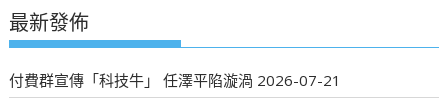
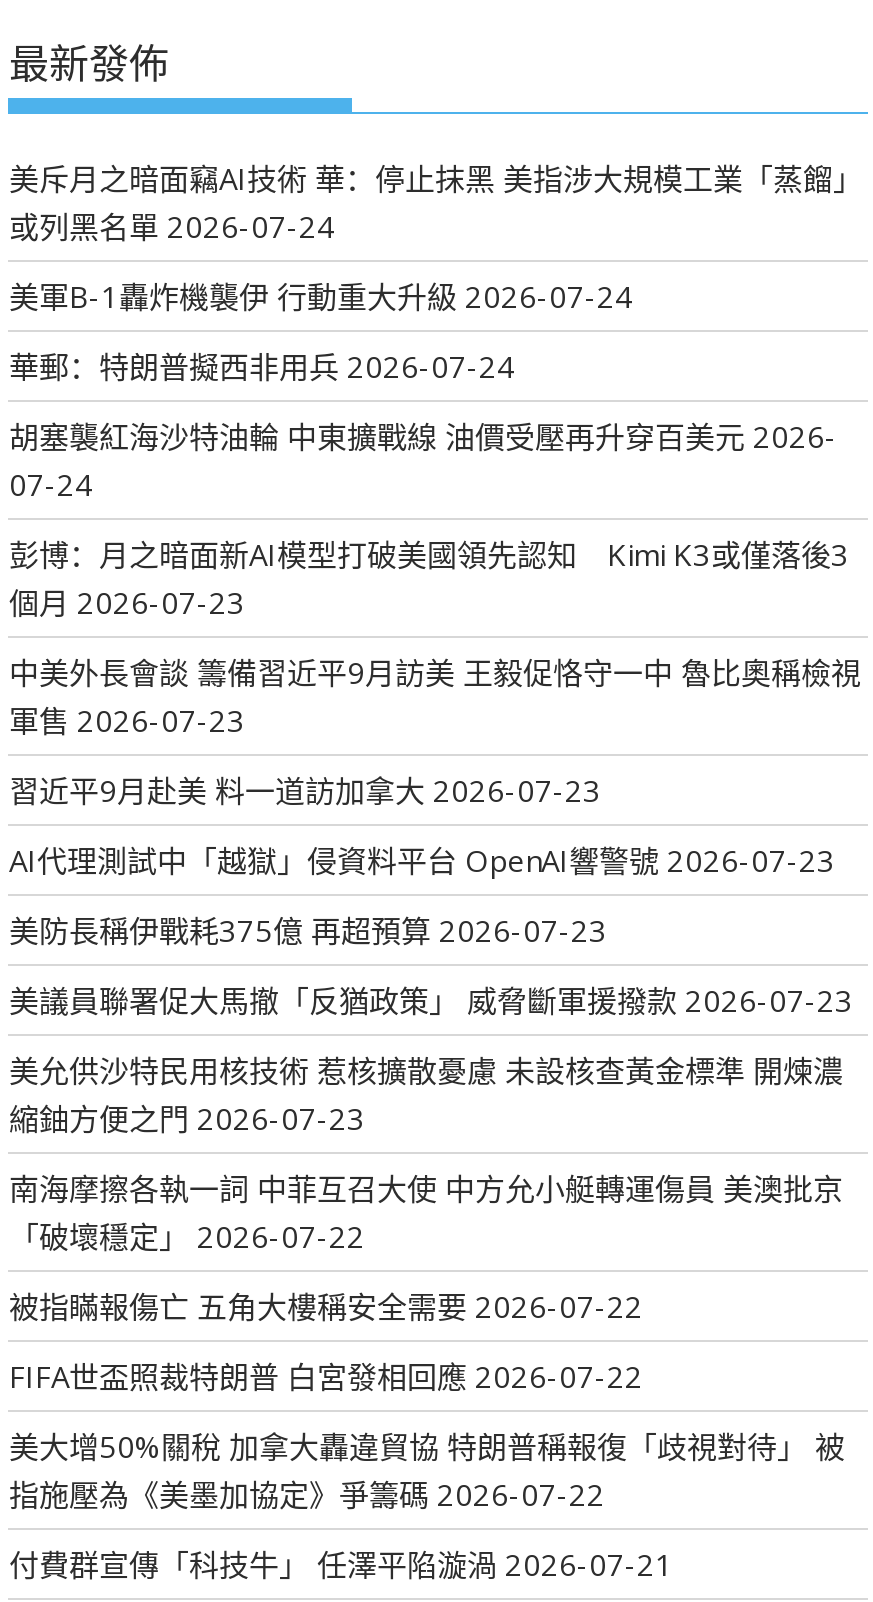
none -> [9,159,863,1515] 美斥月之暗面竊AI技術 華：停止抹黑 美指涉大規模工業「蒸餾」 | 或列黑名單 2026-07-24 | 美軍B-1轟炸機襲伊 行動重大升級 2026-07-24 | 華郵：特朗普擬西非用兵 2026-07-24 | 胡塞襲紅海沙特油輪 中東擴戰線 油價受壓再升穿百美元 2026- | 07-24 | 彭博：月之暗面新AI模型打破美國領先認知 Kimi K3或僅落後3 | 個月 2026-07-23 | 中美外長會談 籌備習近平9月訪美 王毅促恪守一中 魯比奧稱檢視 | 軍售 2026-07-23 | 習近平9月赴美 料一道訪加拿大 2026-07-23 | AI代理測試中「越獄」侵資料平台 OpenAI響警號 2026-07-23 | 美防長稱伊戰耗375億 再超預算 2026-07-23 | 美議員聯署促大馬撤「反猶政策」 威脅斷軍援撥款 2026-07-23 | 美允供沙特民用核技術 惹核擴散憂慮 未設核查黃金標準 開煉濃 | 縮鈾方便之門 2026-07-23 | 南海摩擦各執一詞 中菲互召大使 中方允小艇轉運傷員 美澳批京 | 「破壞穩定」 2026-07-22 | 被指瞞報傷亡 五角大樓稱安全需要 2026-07-22 | FIFA世盃照裁特朗普 白宮發相回應 2026-07-22 | 美大增50%關稅 加拿大轟違貿協 特朗普稱報復「歧視對待」 被 | 指施壓為《美墨加協定》爭籌碼 2026-07-22

